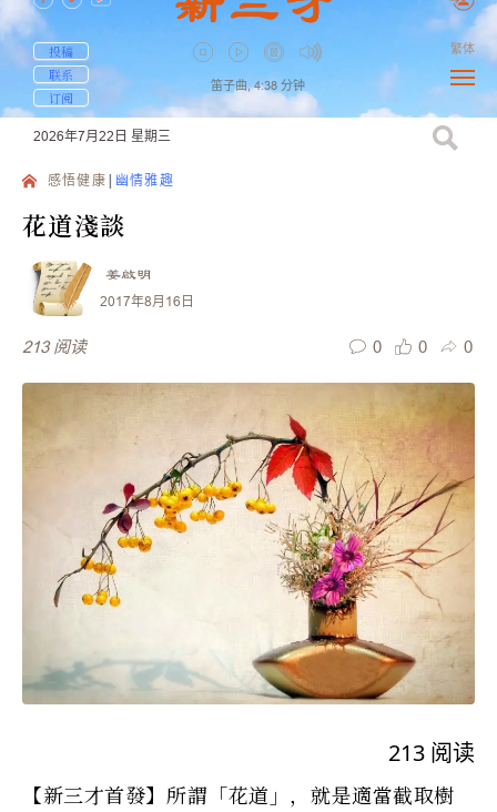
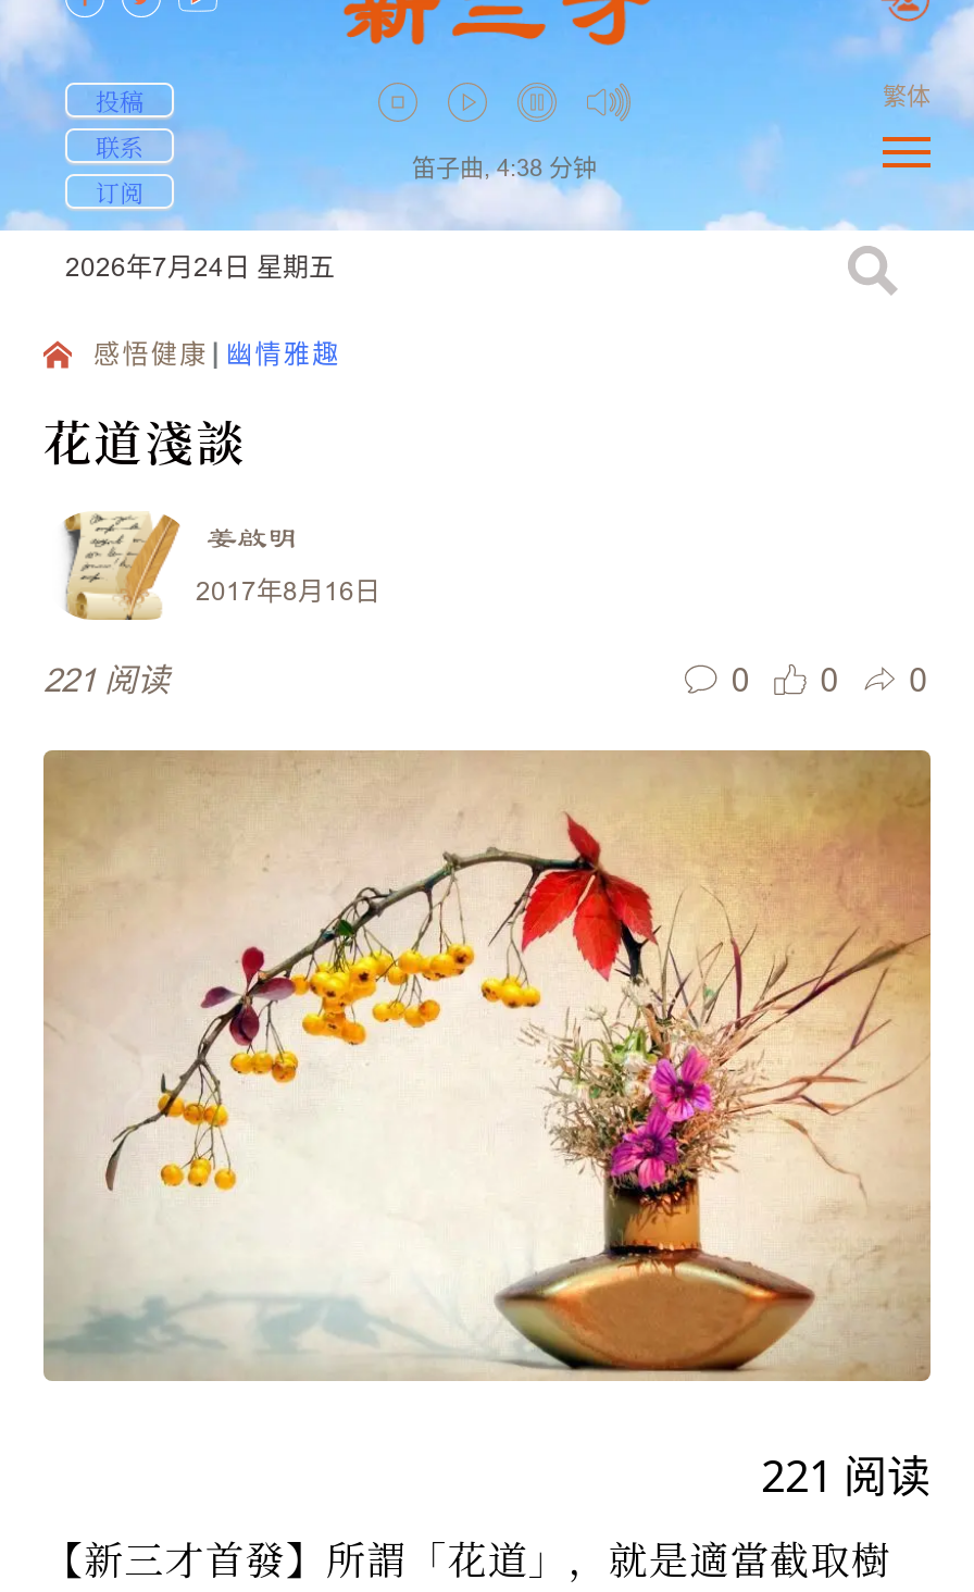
[33,128,171,145] 2026年7月22日 星期三 -> [65,250,335,285] 2026年7月24日 星期五
[22,335,87,358] 213 阅读 -> [43,657,170,702] 221 阅读
[388,737,475,767] 213 阅读 -> [761,1446,931,1504] 221 阅读

